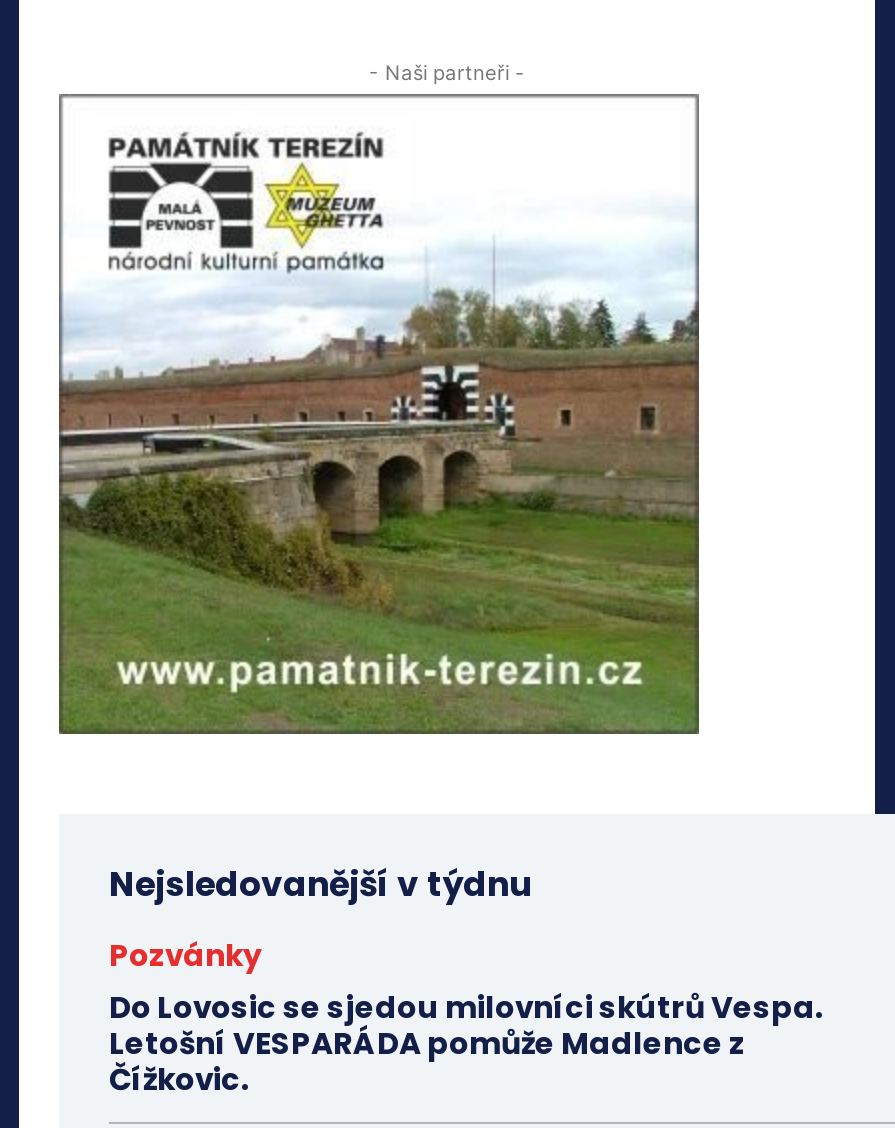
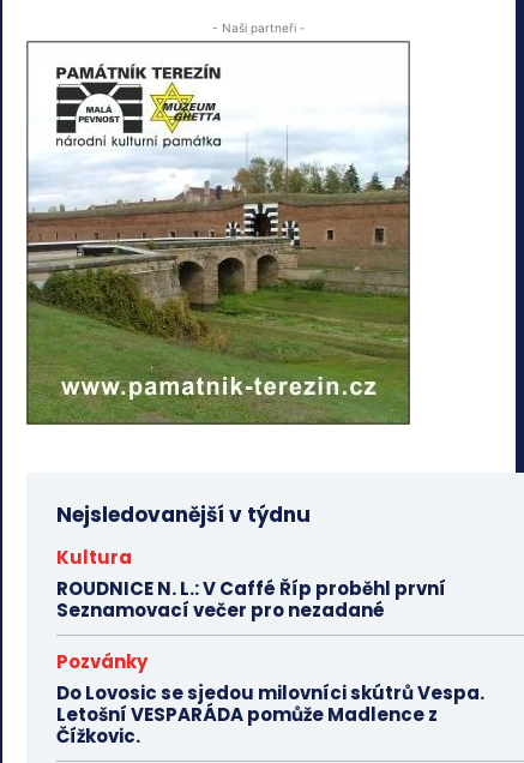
none -> [56,544,446,622] Kultura | ROUDNICE N. L.: V Caffé Říp proběhl první | Seznamovací večer pro nezadané

